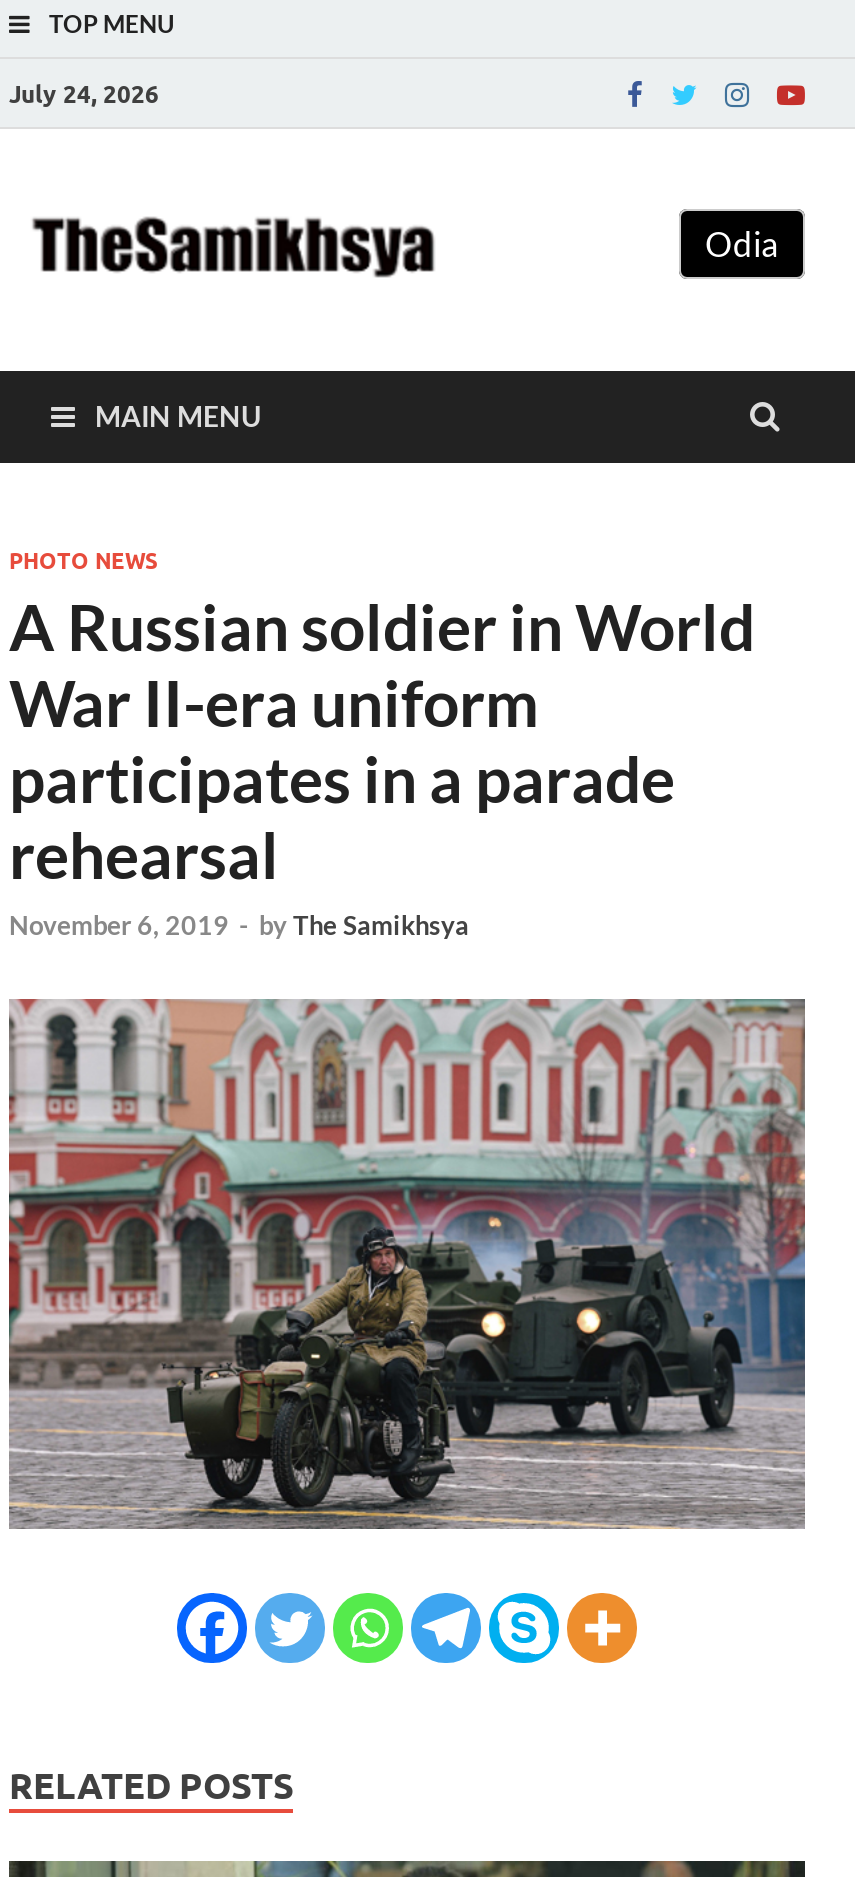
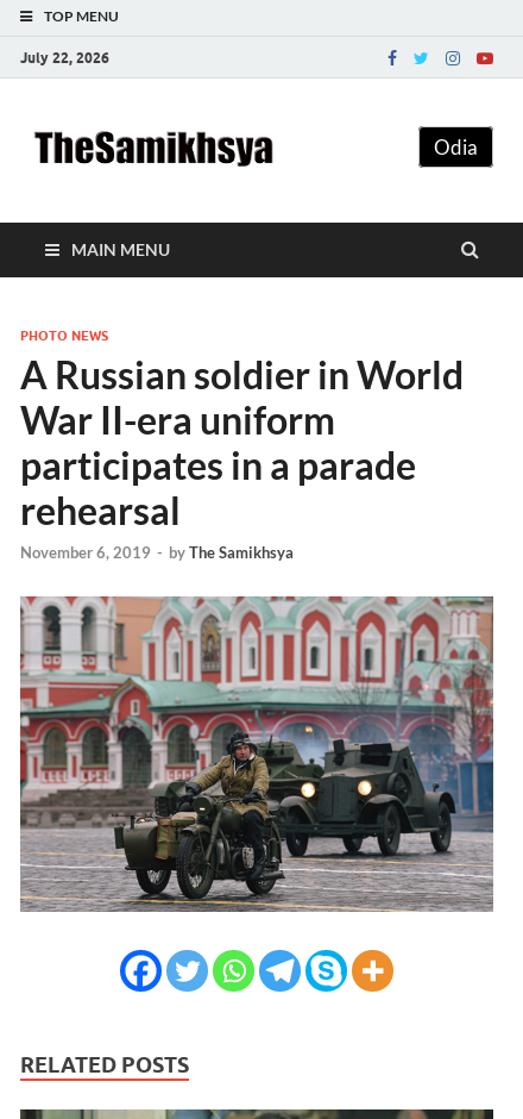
[9,78,159,108] July 24, 2026 -> [20,48,109,66] July 22, 2026

